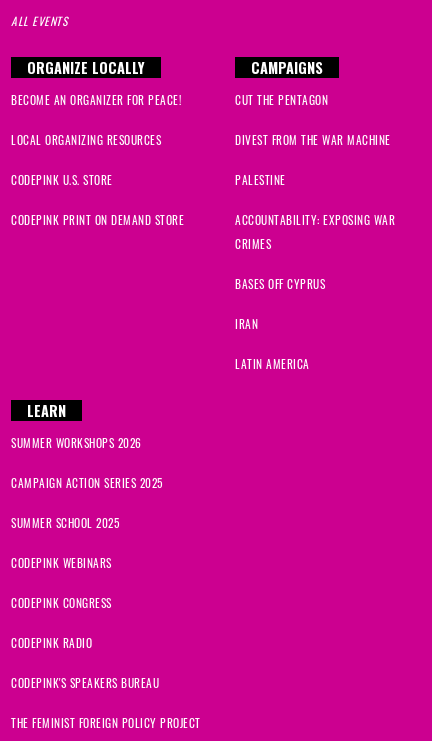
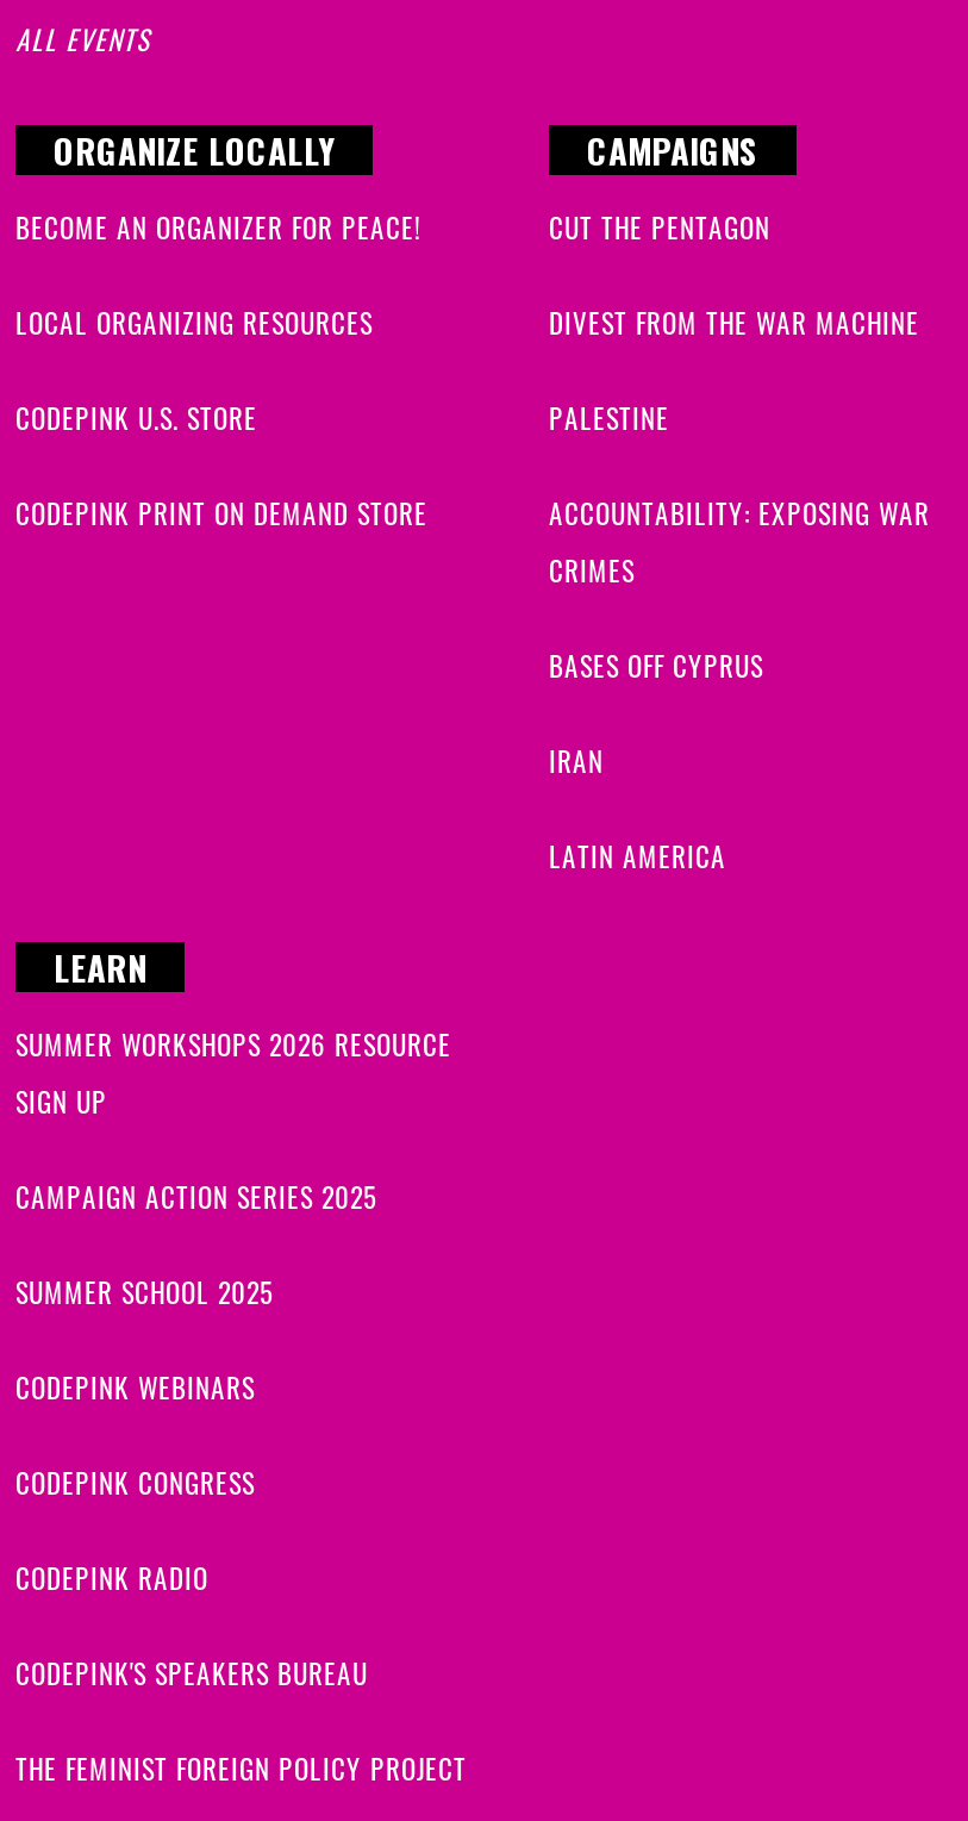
[11,434,141,451] SUMMER WORKSHOPS 2026 -> [15,1024,451,1122] SUMMER WORKSHOPS 2026 RESOURCE | SIGN UP

